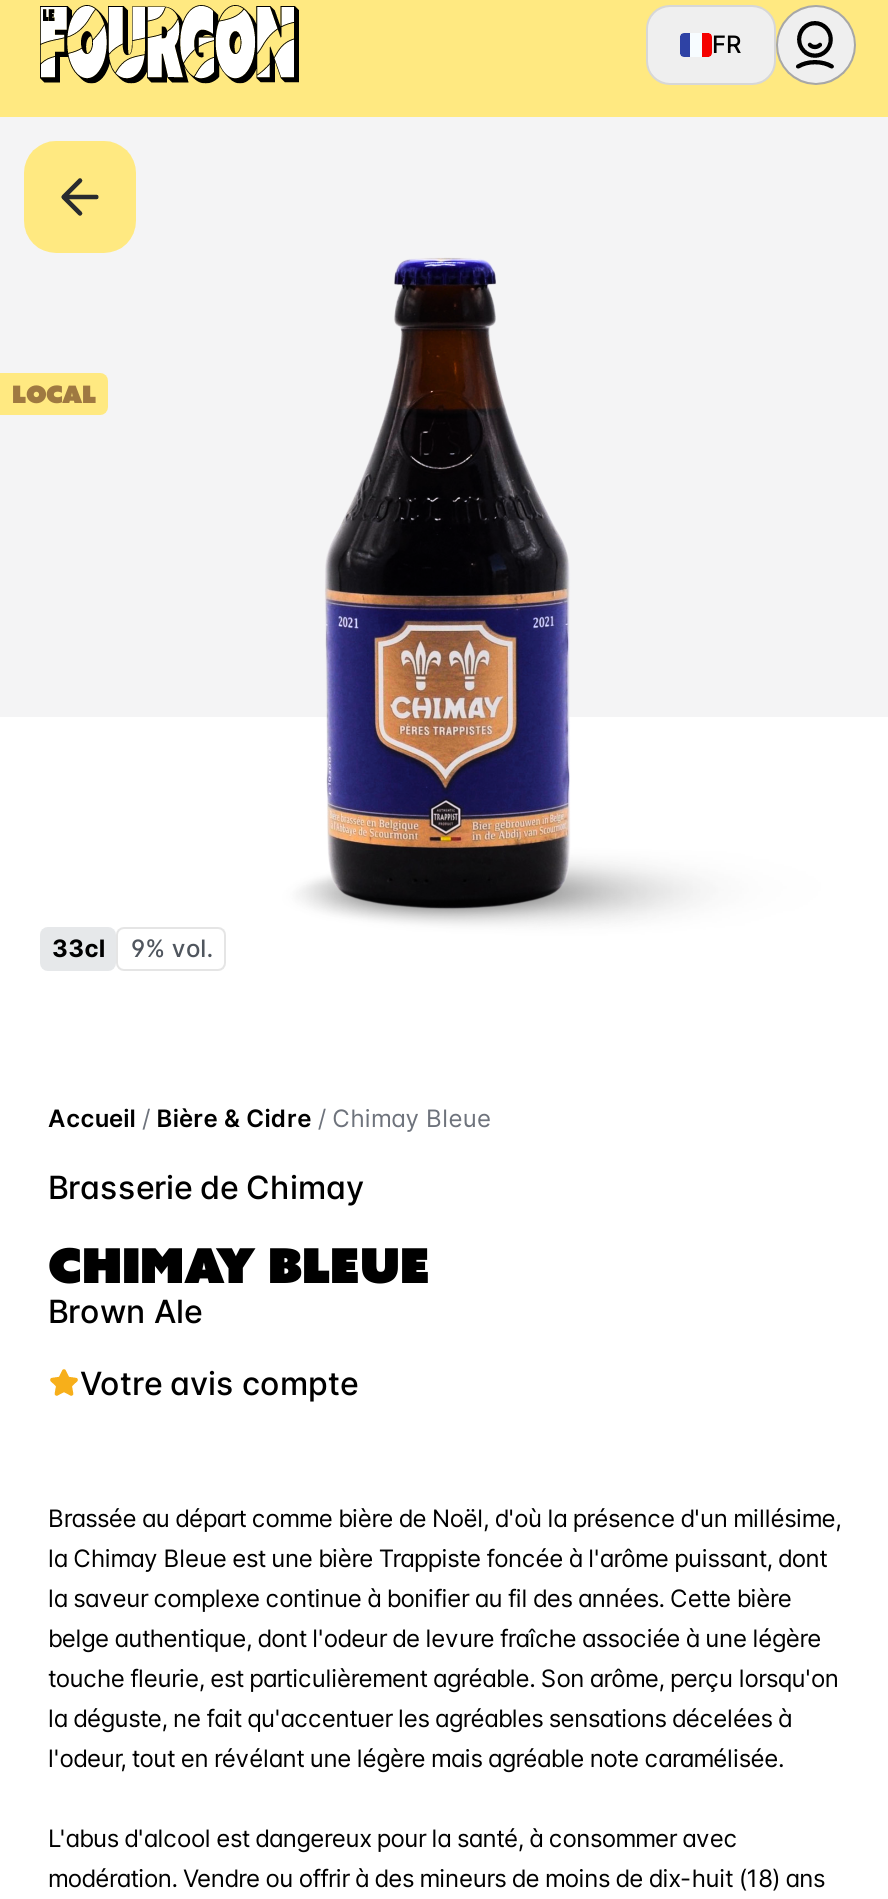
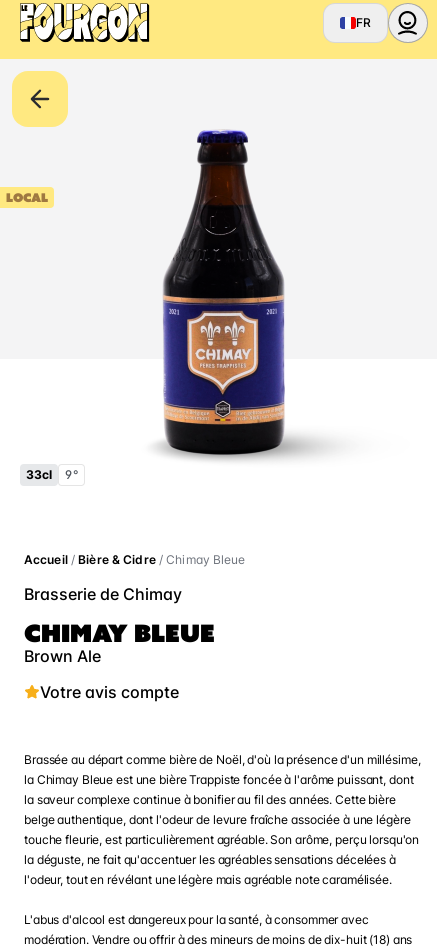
[52,933,213,963] 33cl 9% vol. -> [26,467,78,482] 33cl 9°

